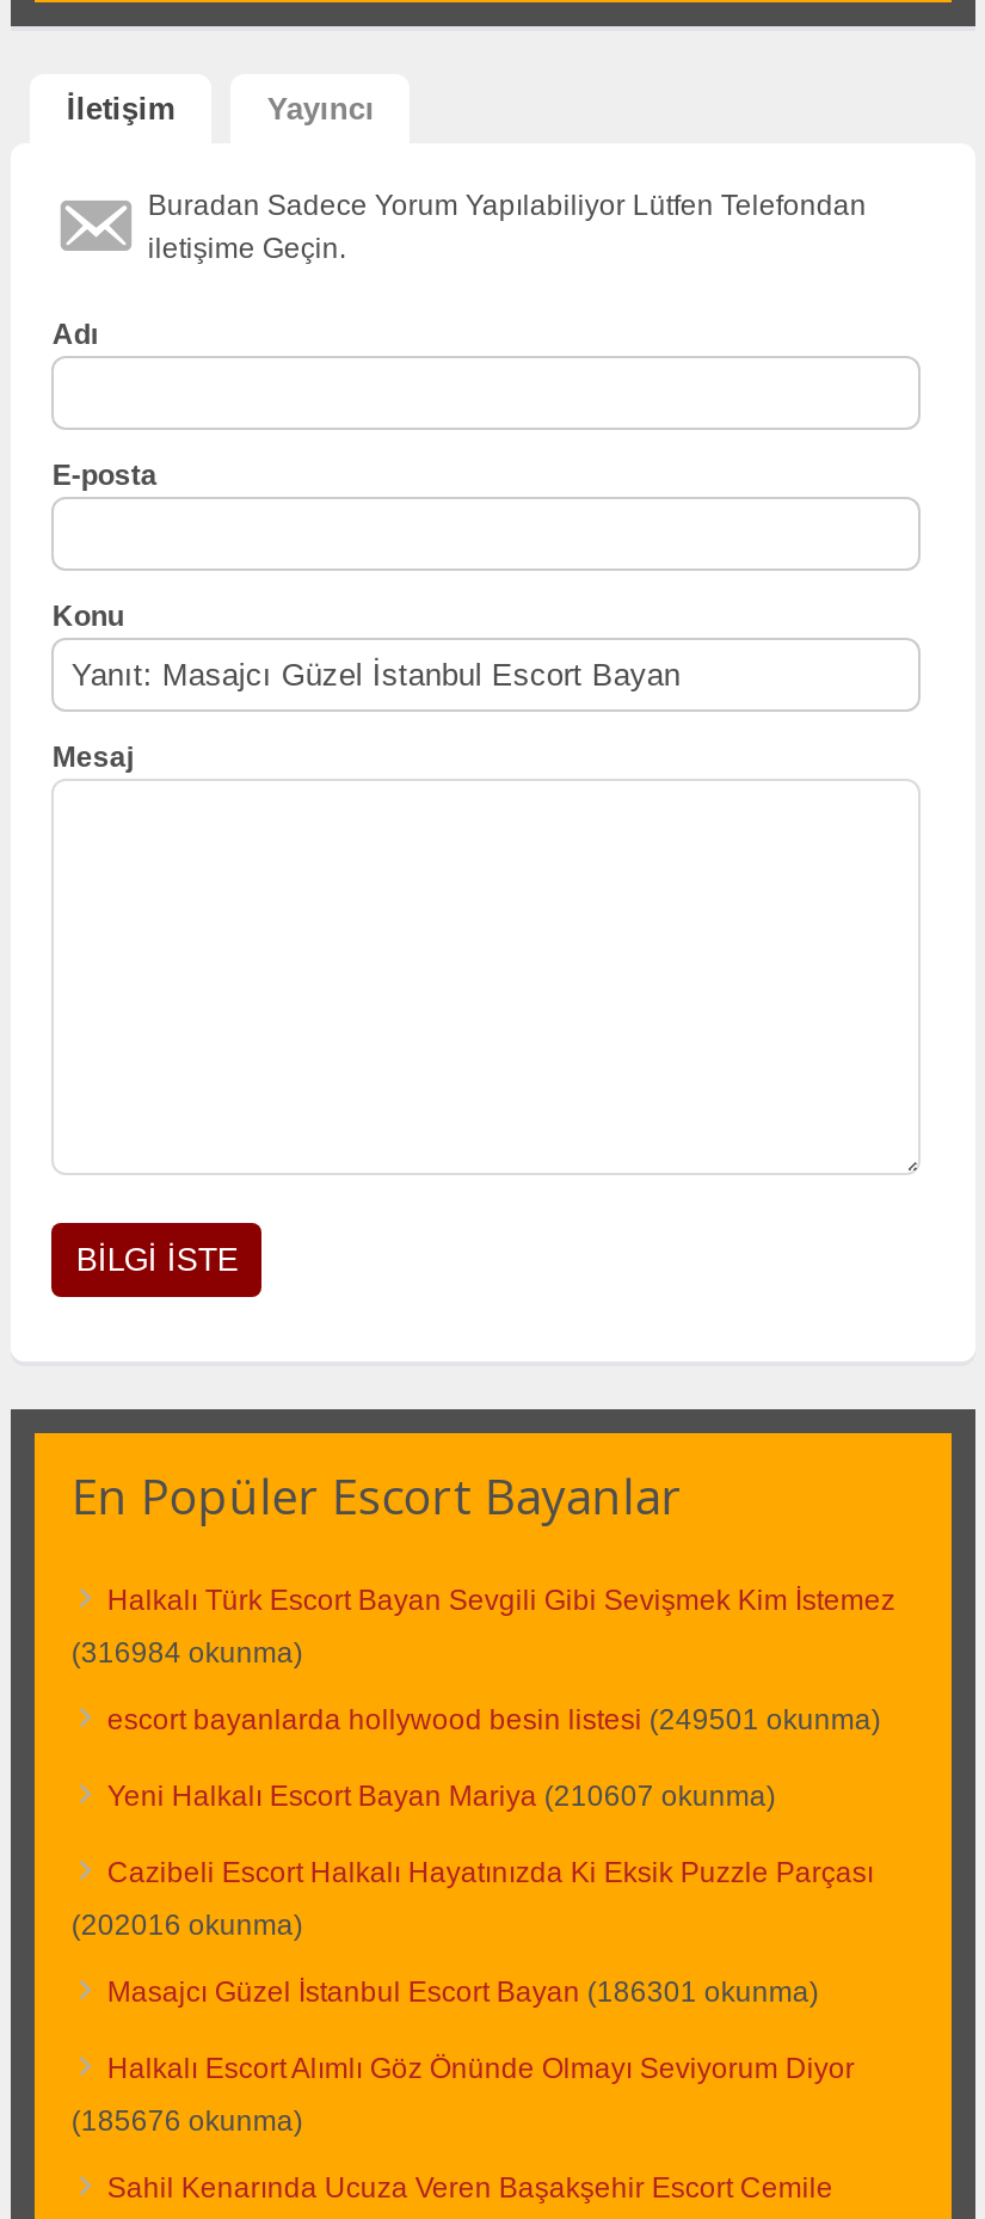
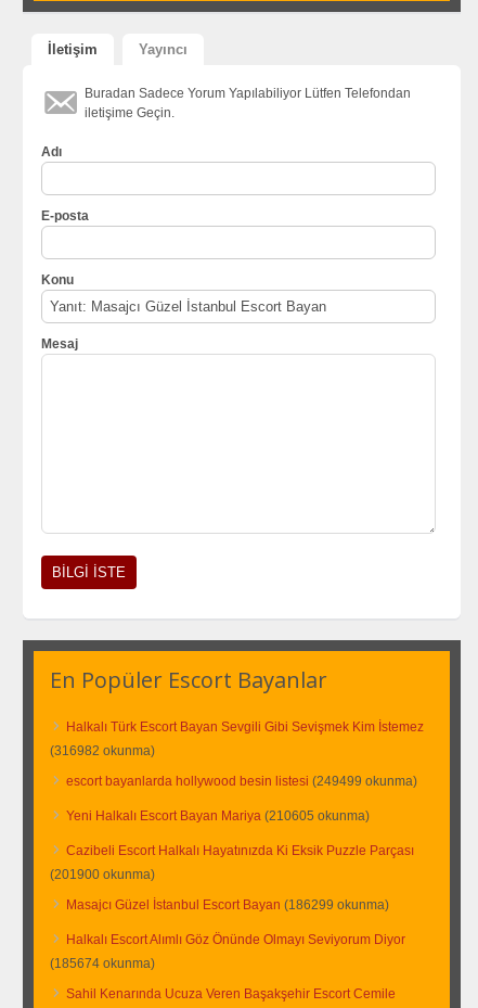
[71,1636,303,1670] (316984 okunma) -> [50,743,155,758] (316982 okunma)
[107,1703,881,1737] escort bayanlarda hollywood besin listesi (249501 okunma) -> [67,774,418,789] escort bayanlarda hollywood besin listesi (249499 okunma)
[107,1779,776,1813] Yeni Halkalı Escort Bayan Mariya (210607 okunma) -> [67,808,370,824] Yeni Halkalı Escort Bayan Mariya (210605 okunma)
[71,1908,303,1942] (202016 okunma) -> [50,867,155,882] (201900 okunma)
[107,1975,819,2009] Masajcı Güzel İstanbul Escort Bayan (186301 okunma) -> [67,897,390,913] Masajcı Güzel İstanbul Escort Bayan (186299 okunma)
[71,2104,303,2138] (185676 okunma) -> [50,956,155,971] (185674 okunma)

